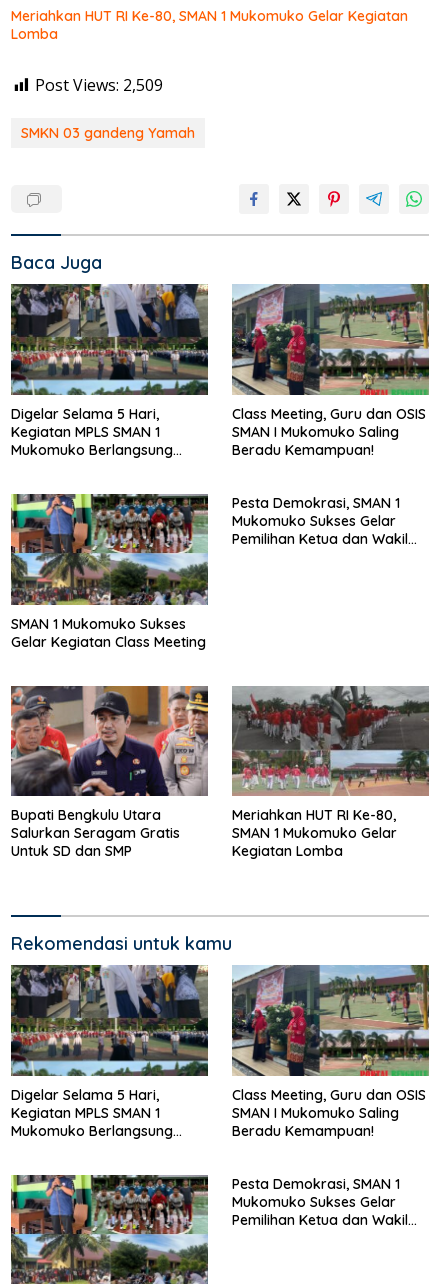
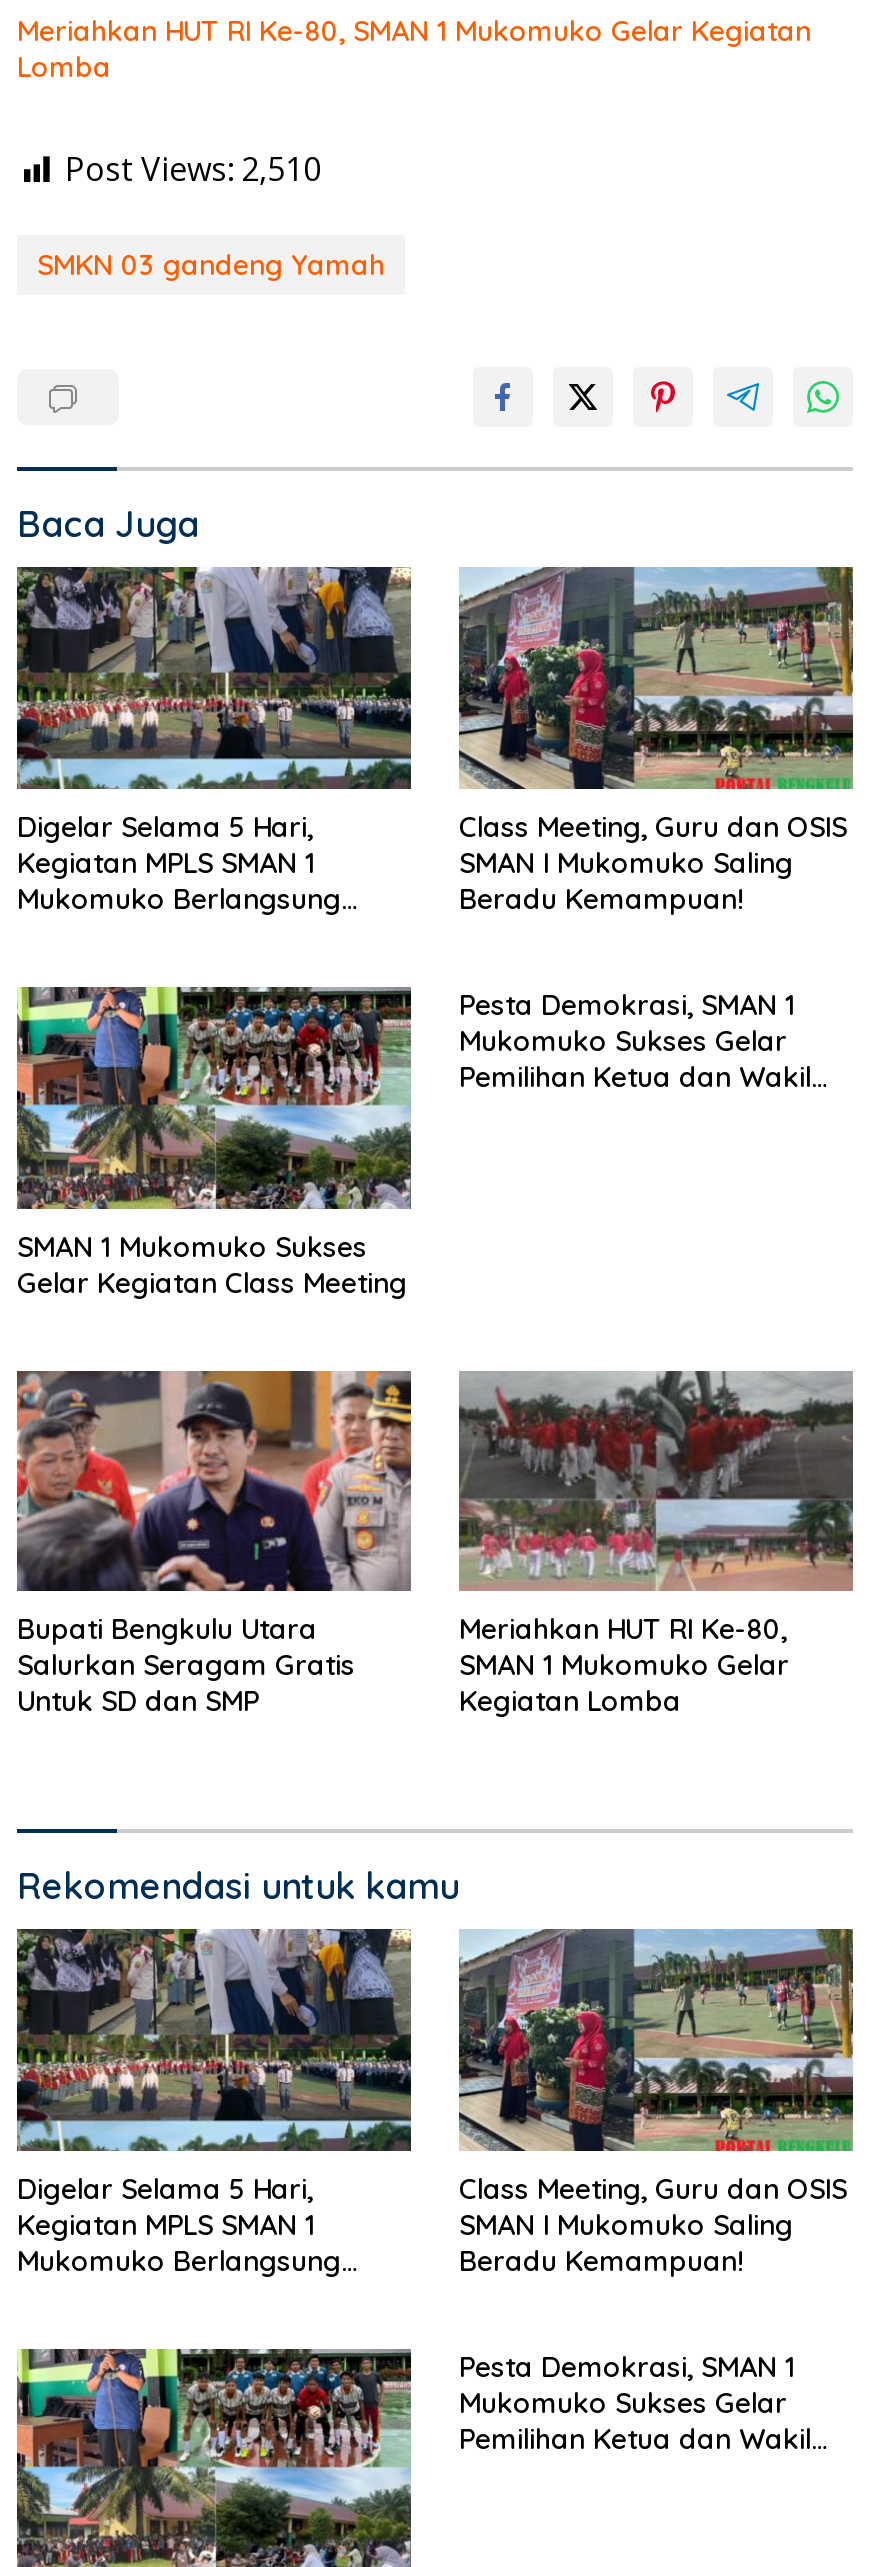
[35,74,163,96] Post Views: 2,509 -> [65,148,321,192] Post Views: 2,510

